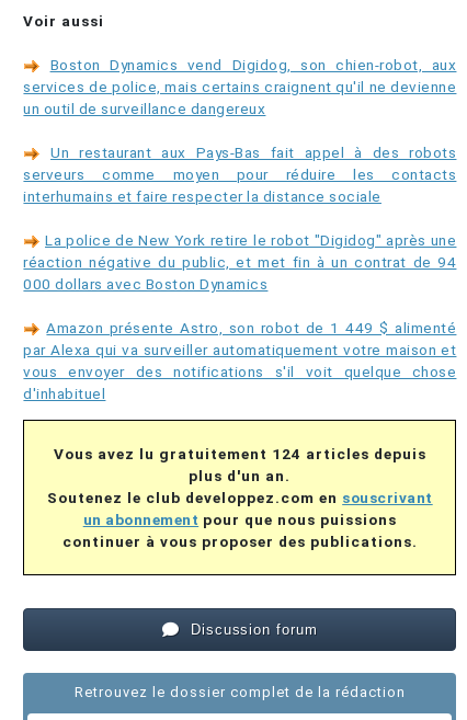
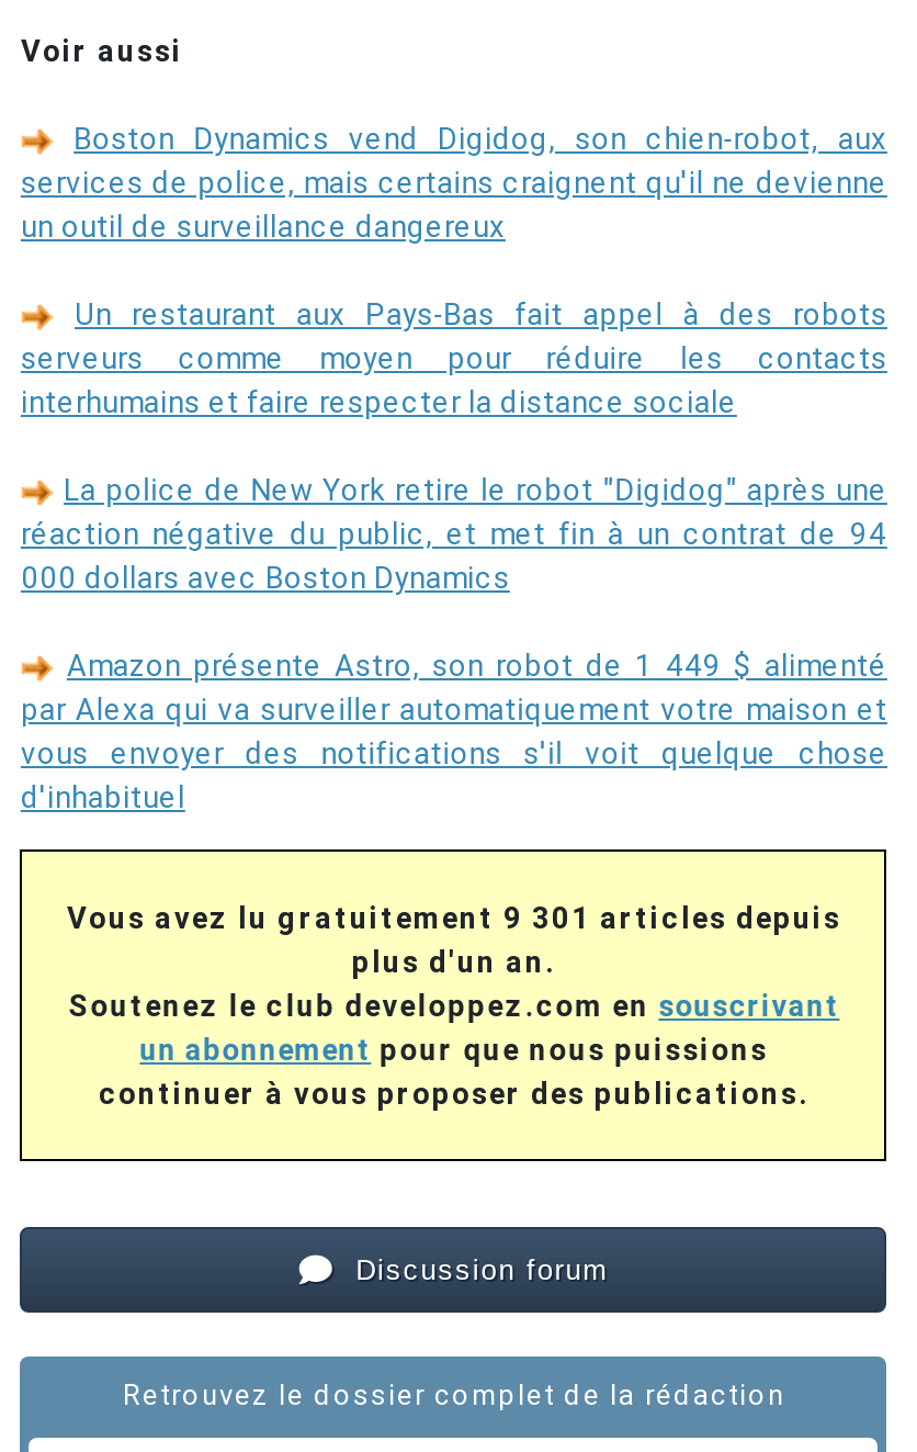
[54,445,426,462] Vous avez lu gratuitement 124 articles depuis -> [67,900,841,935] Vous avez lu gratuitement 9 301 articles depuis

